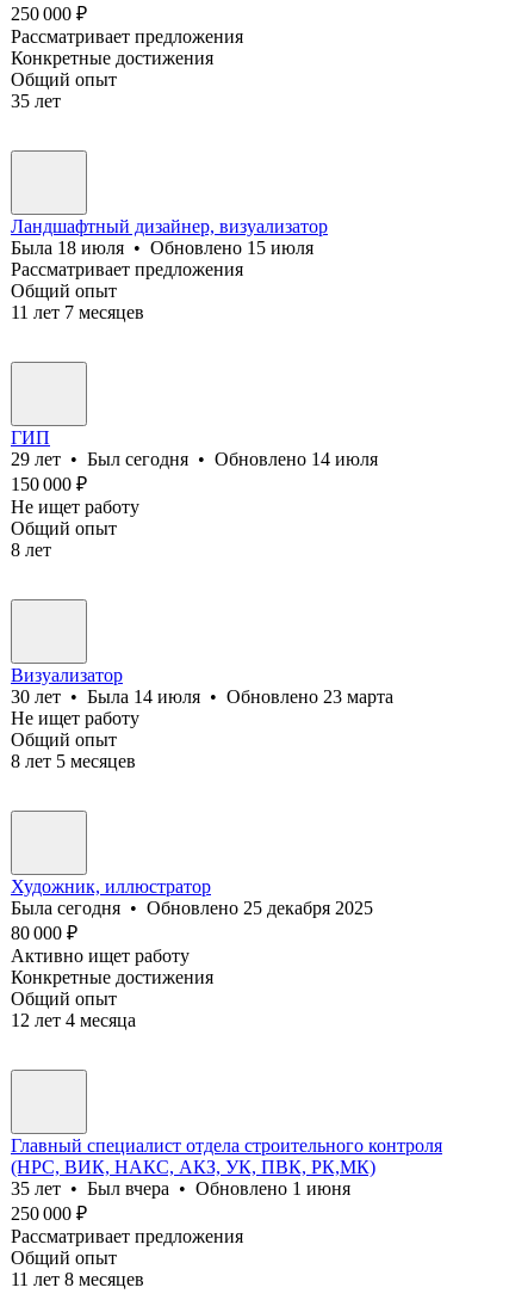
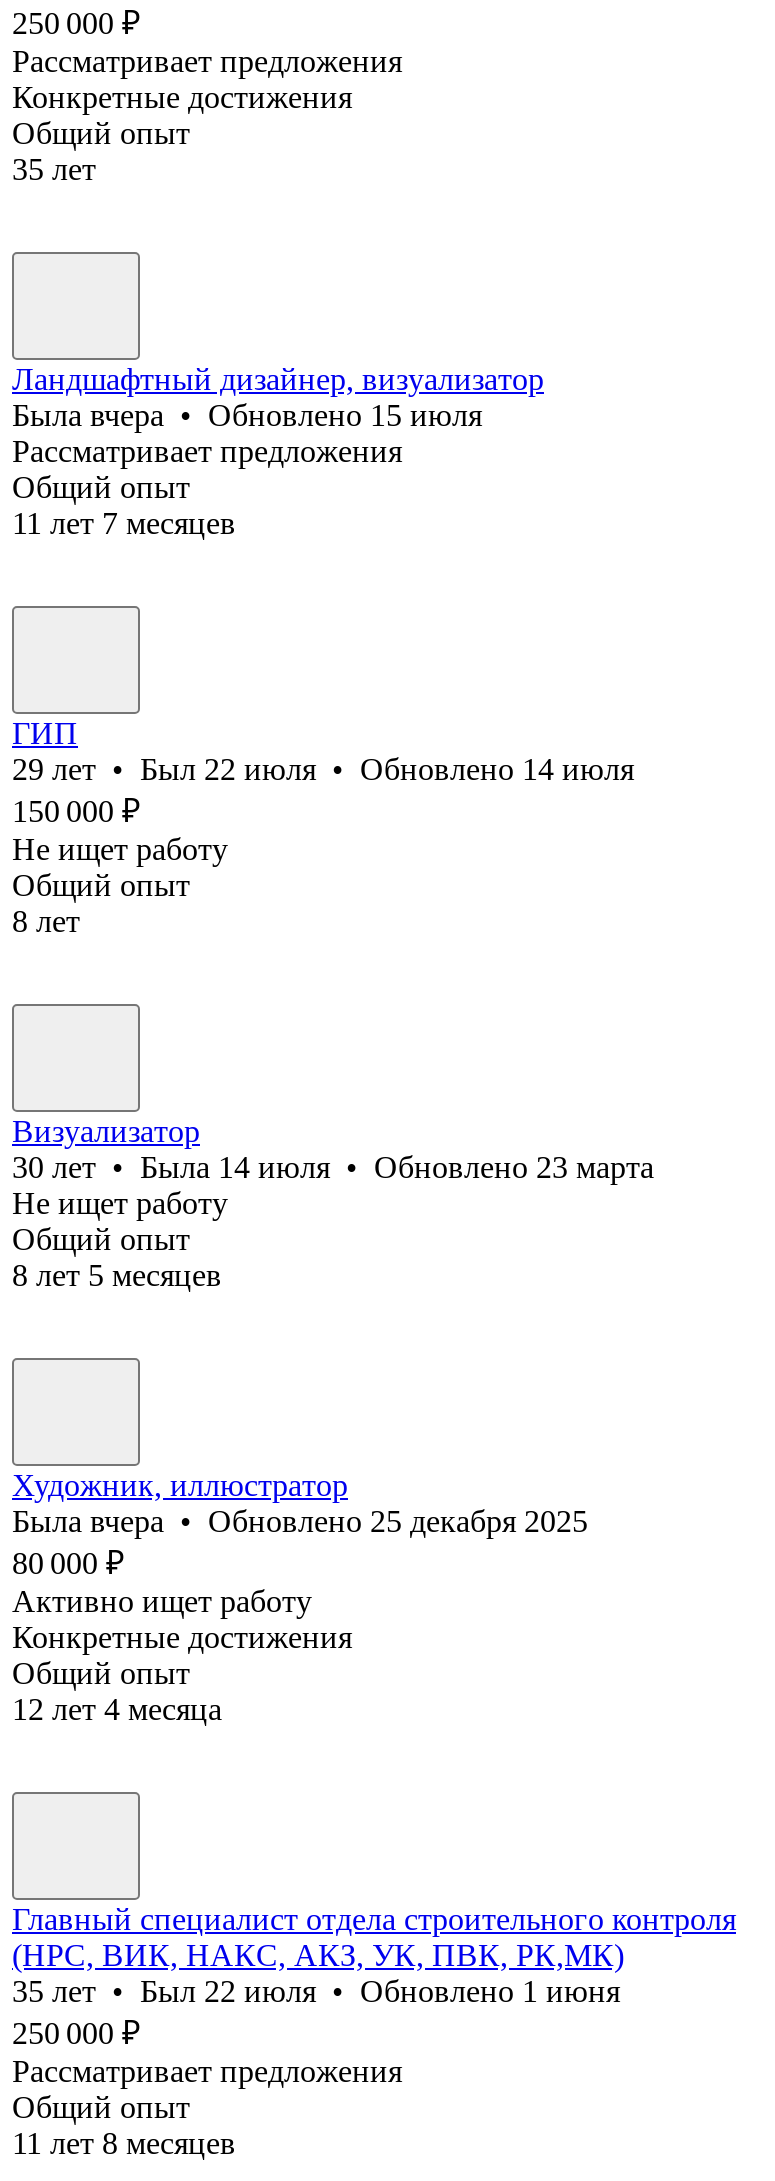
[11,237,314,258] Была 18 июля • Обновлено 15 июля -> [12,398,482,432] Была вчера • Обновлено 15 июля
[11,449,378,469] 29 лет • Был сегодня • Обновлено 14 июля -> [12,752,634,786] 29 лет • Был 22 июля • Обновлено 14 июля
[11,898,373,918] Была сегодня • Обновлено 25 декабря 2025 -> [12,1504,588,1538] Была вчера • Обновлено 25 декабря 2025
[11,1178,350,1198] 35 лет • Был вчера • Обновлено 1 июня -> [12,1974,620,2008] 35 лет • Был 22 июля • Обновлено 1 июня

